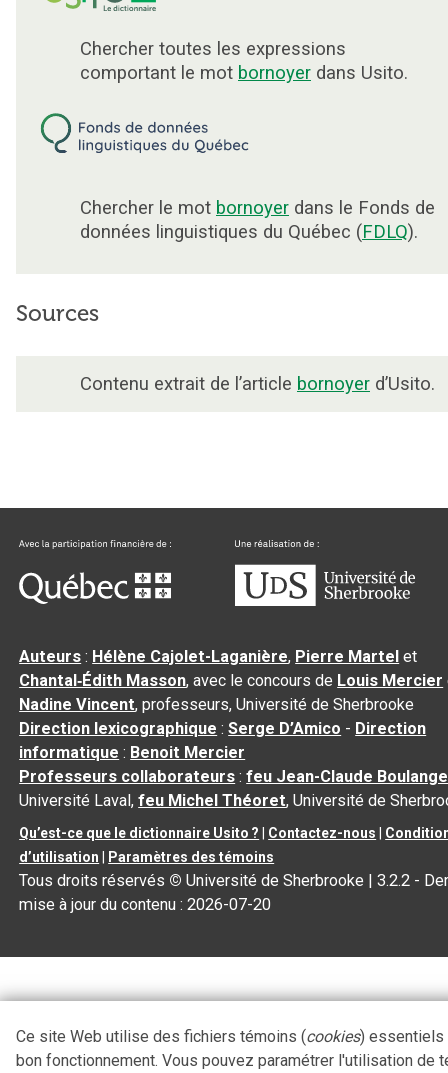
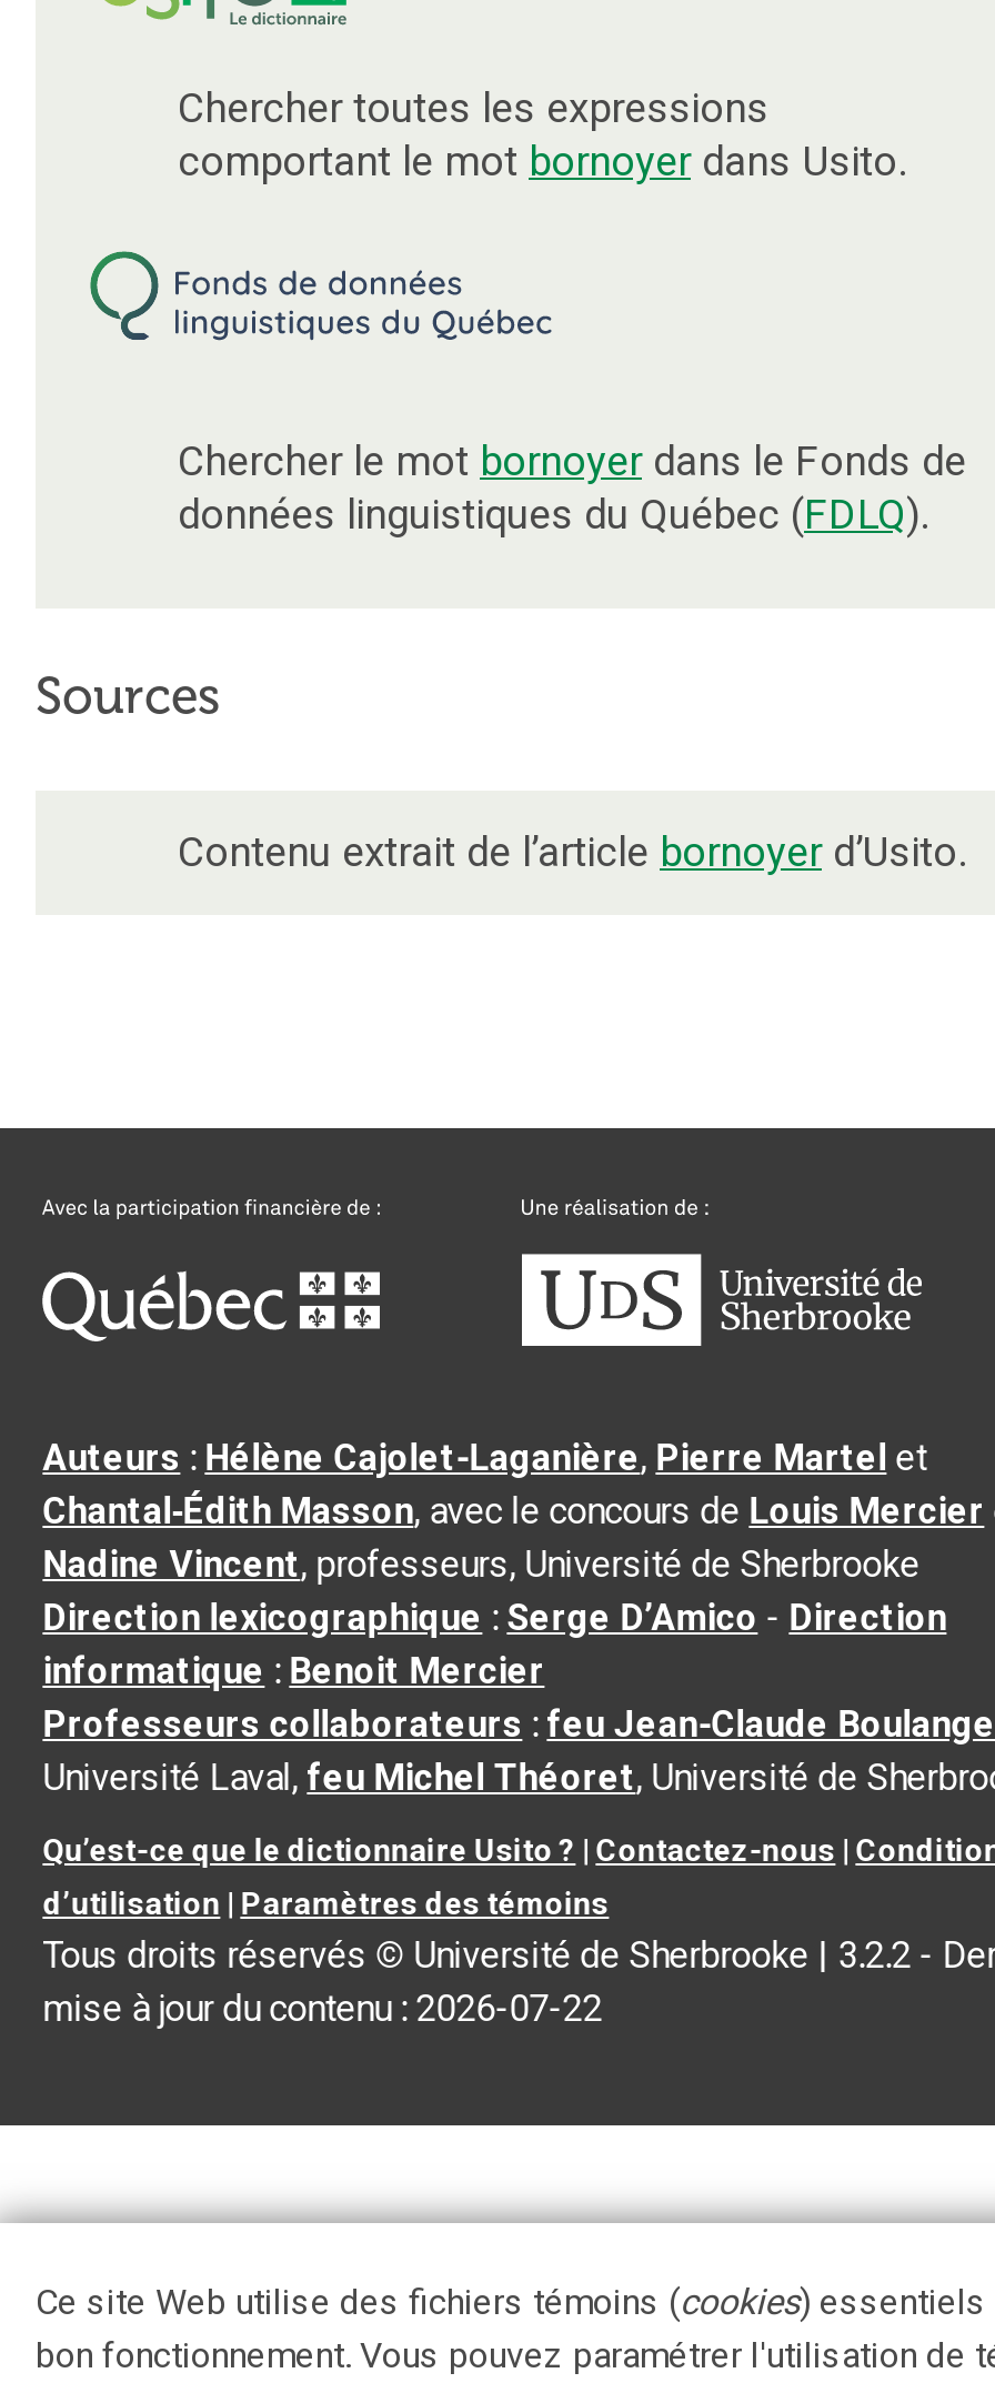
[19,895,271,914] mise à jour du contenu : 2026-07-20 -> [43,1988,602,2030] mise à jour du contenu : 2026-07-22

